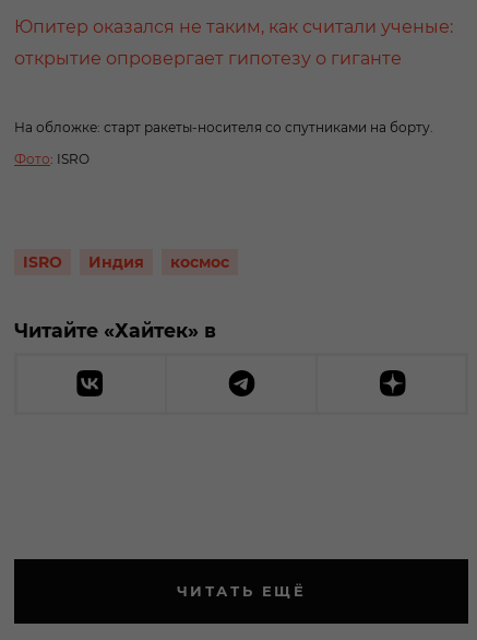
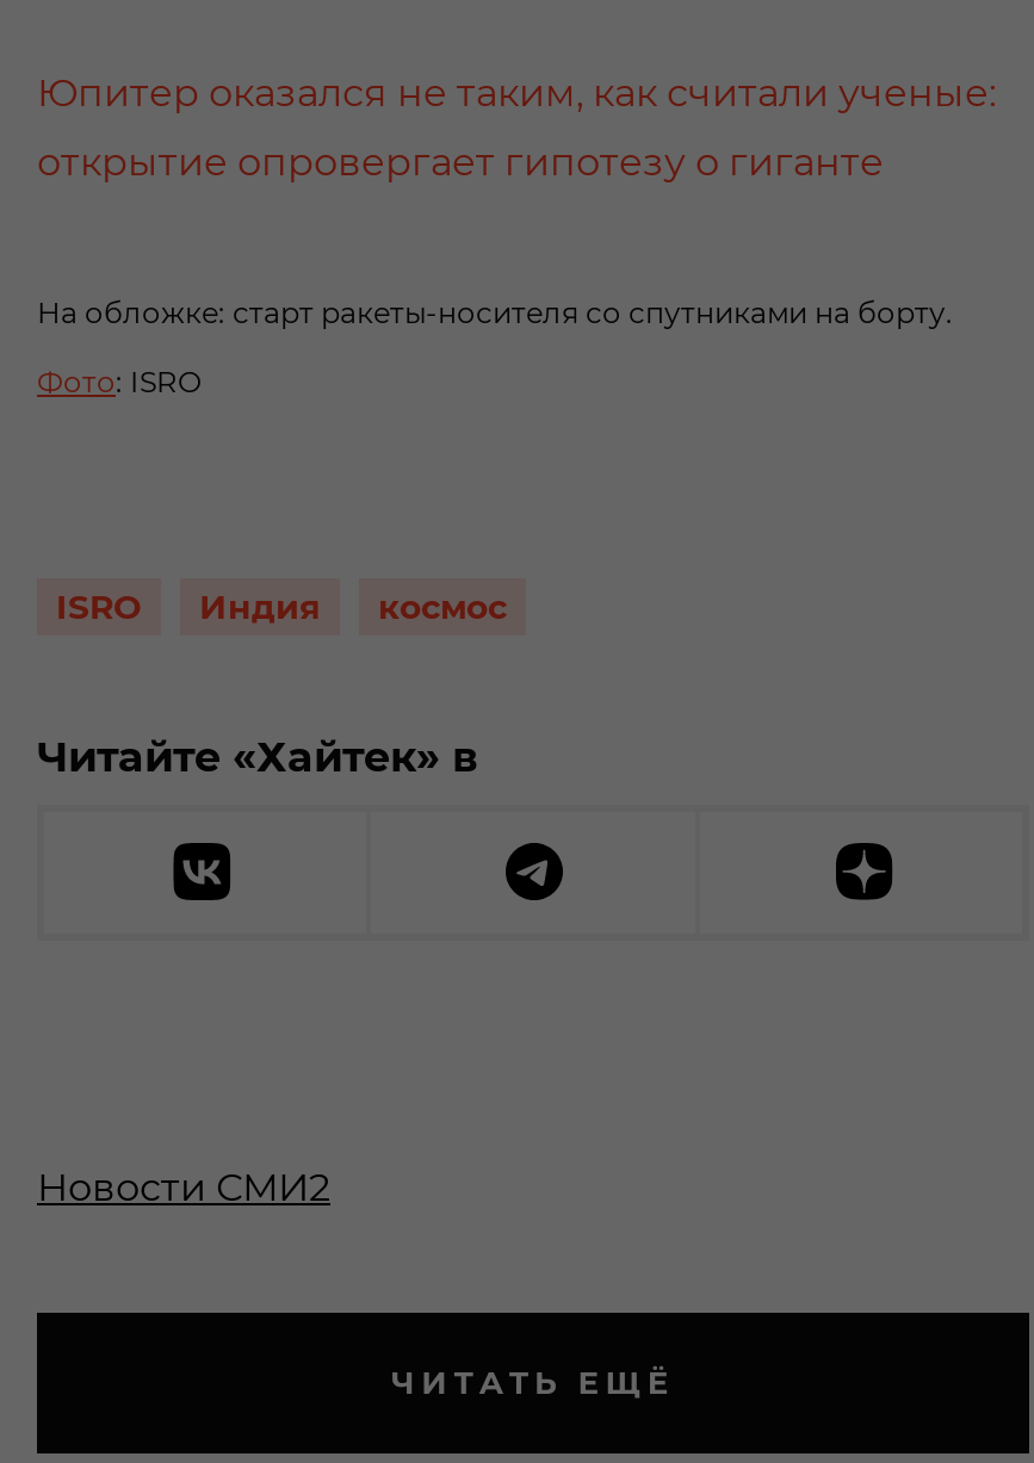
none -> [37,1164,330,1209] Новости СМИ2

